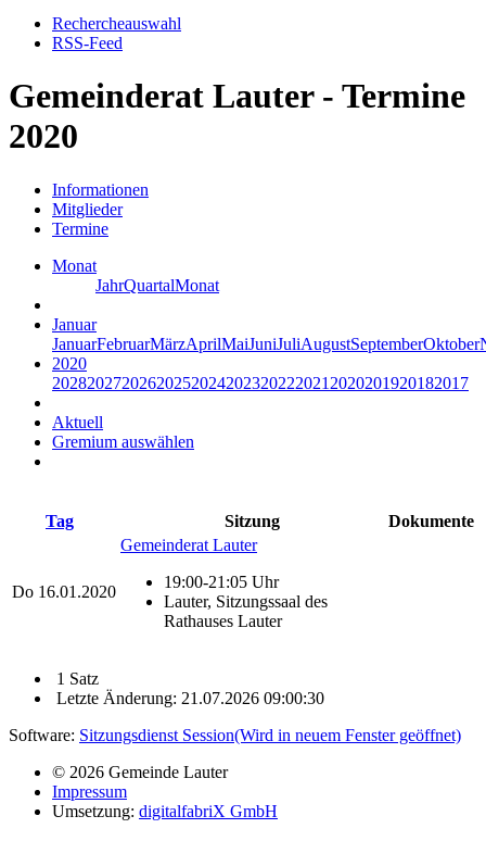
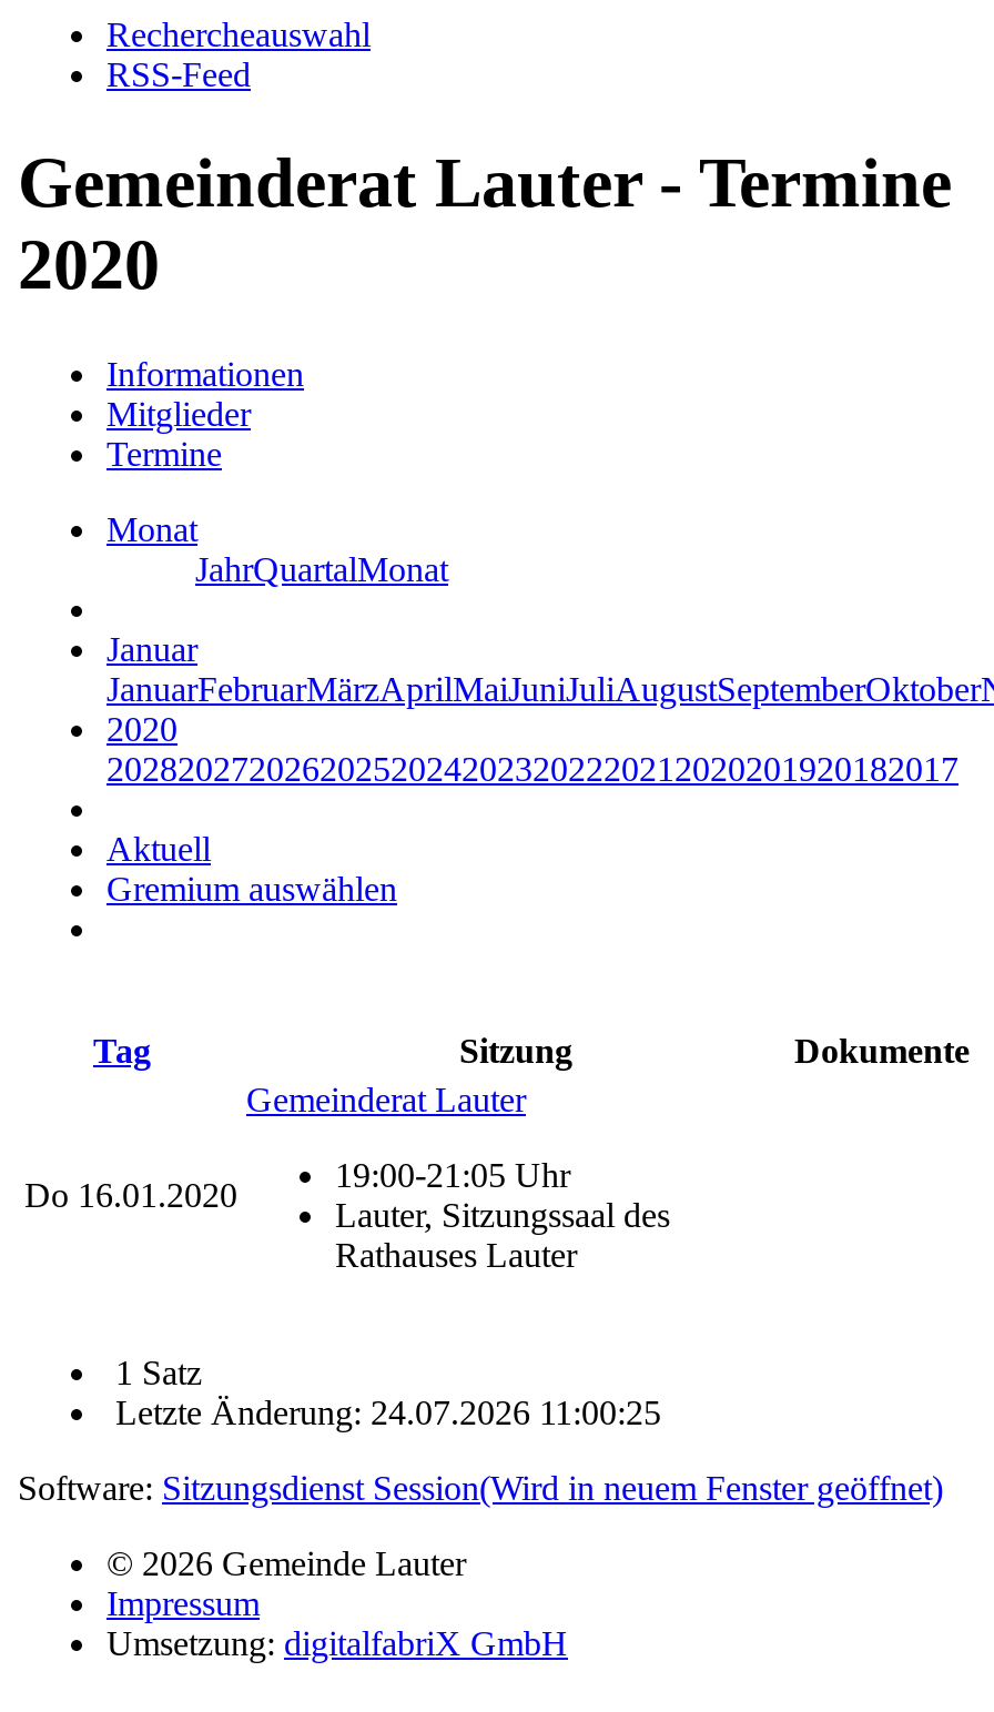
[52,689,324,707] Letzte Änderung: 21.07.2026 09:00:30 -> [106,1393,661,1431] Letzte Änderung: 24.07.2026 11:00:25

